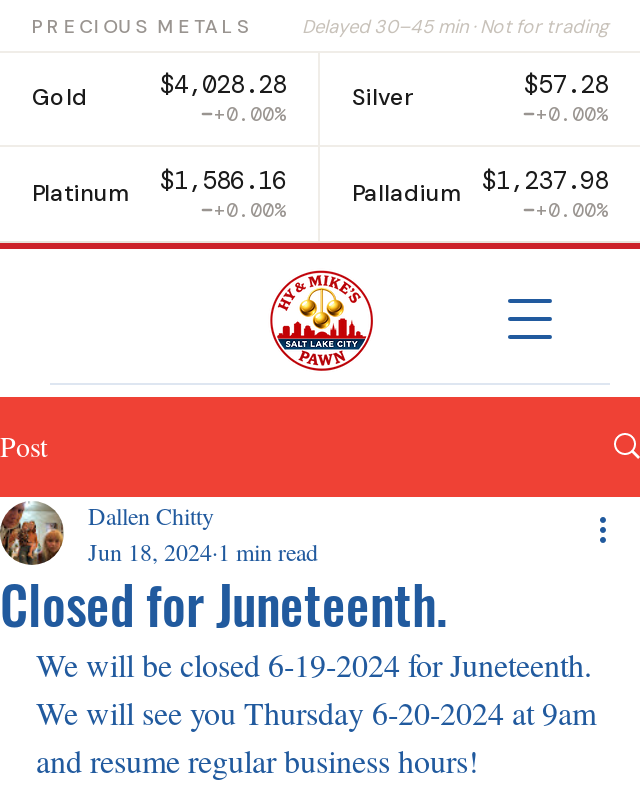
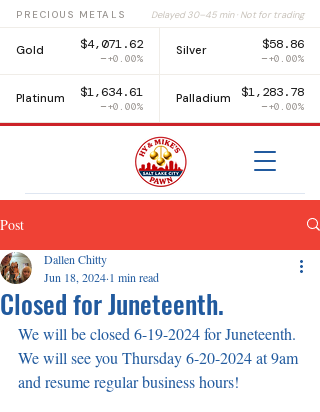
[160,70,286,102] $4,028.28 -> [80,36,143,52] $4,071.62
[524,70,608,102] $57.28 -> [262,36,304,52] $58.86
[32,165,286,209] Platinum $1,586.16 -> [16,84,143,106] Platinum $1,634.61
[352,165,608,209] Palladium $1,237.98 -> [176,84,304,106] Palladium $1,283.78

